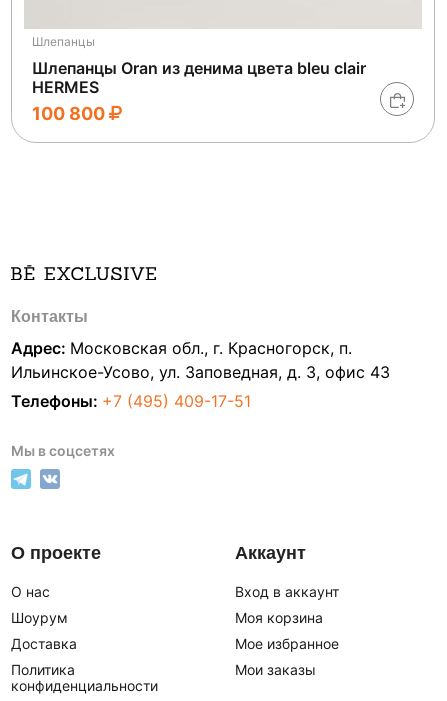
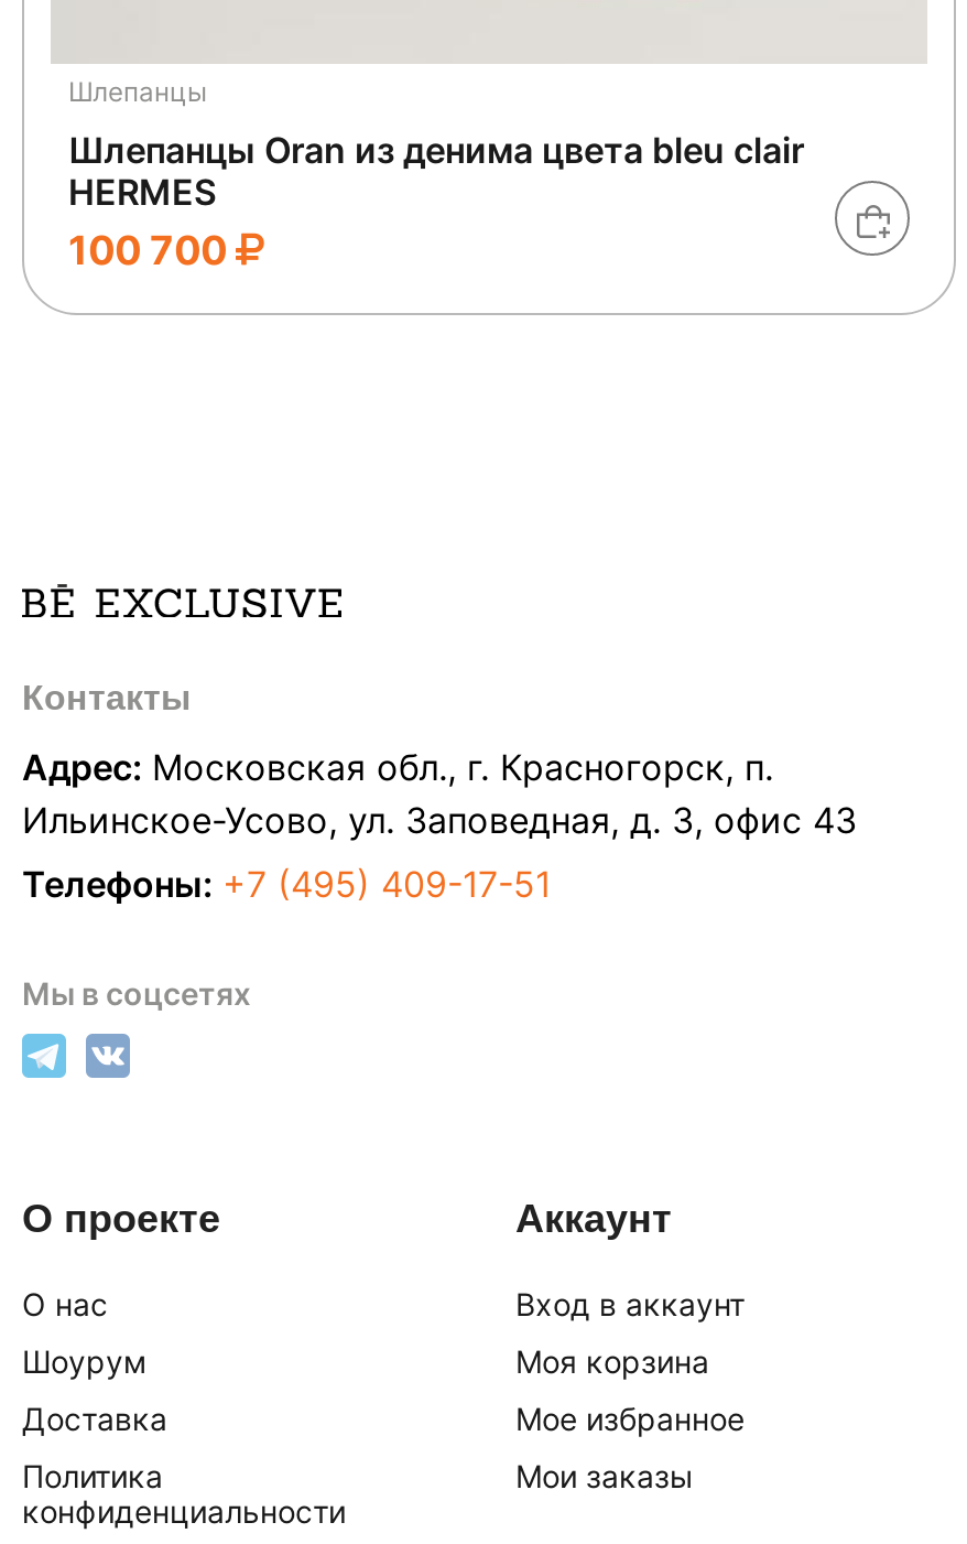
[32,103,109,124] 100 800 -> [68,227,236,273] 100 700

